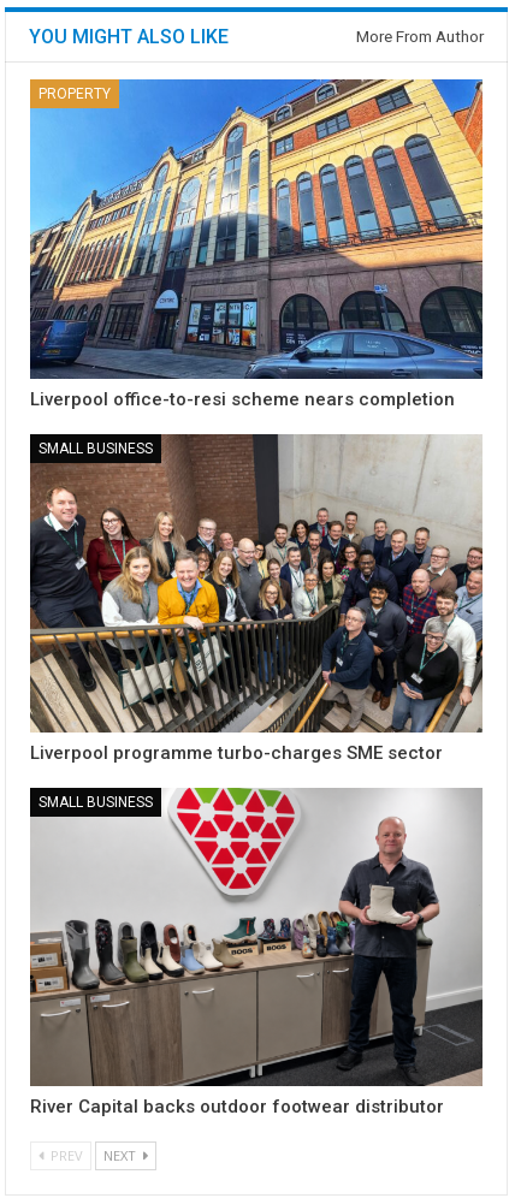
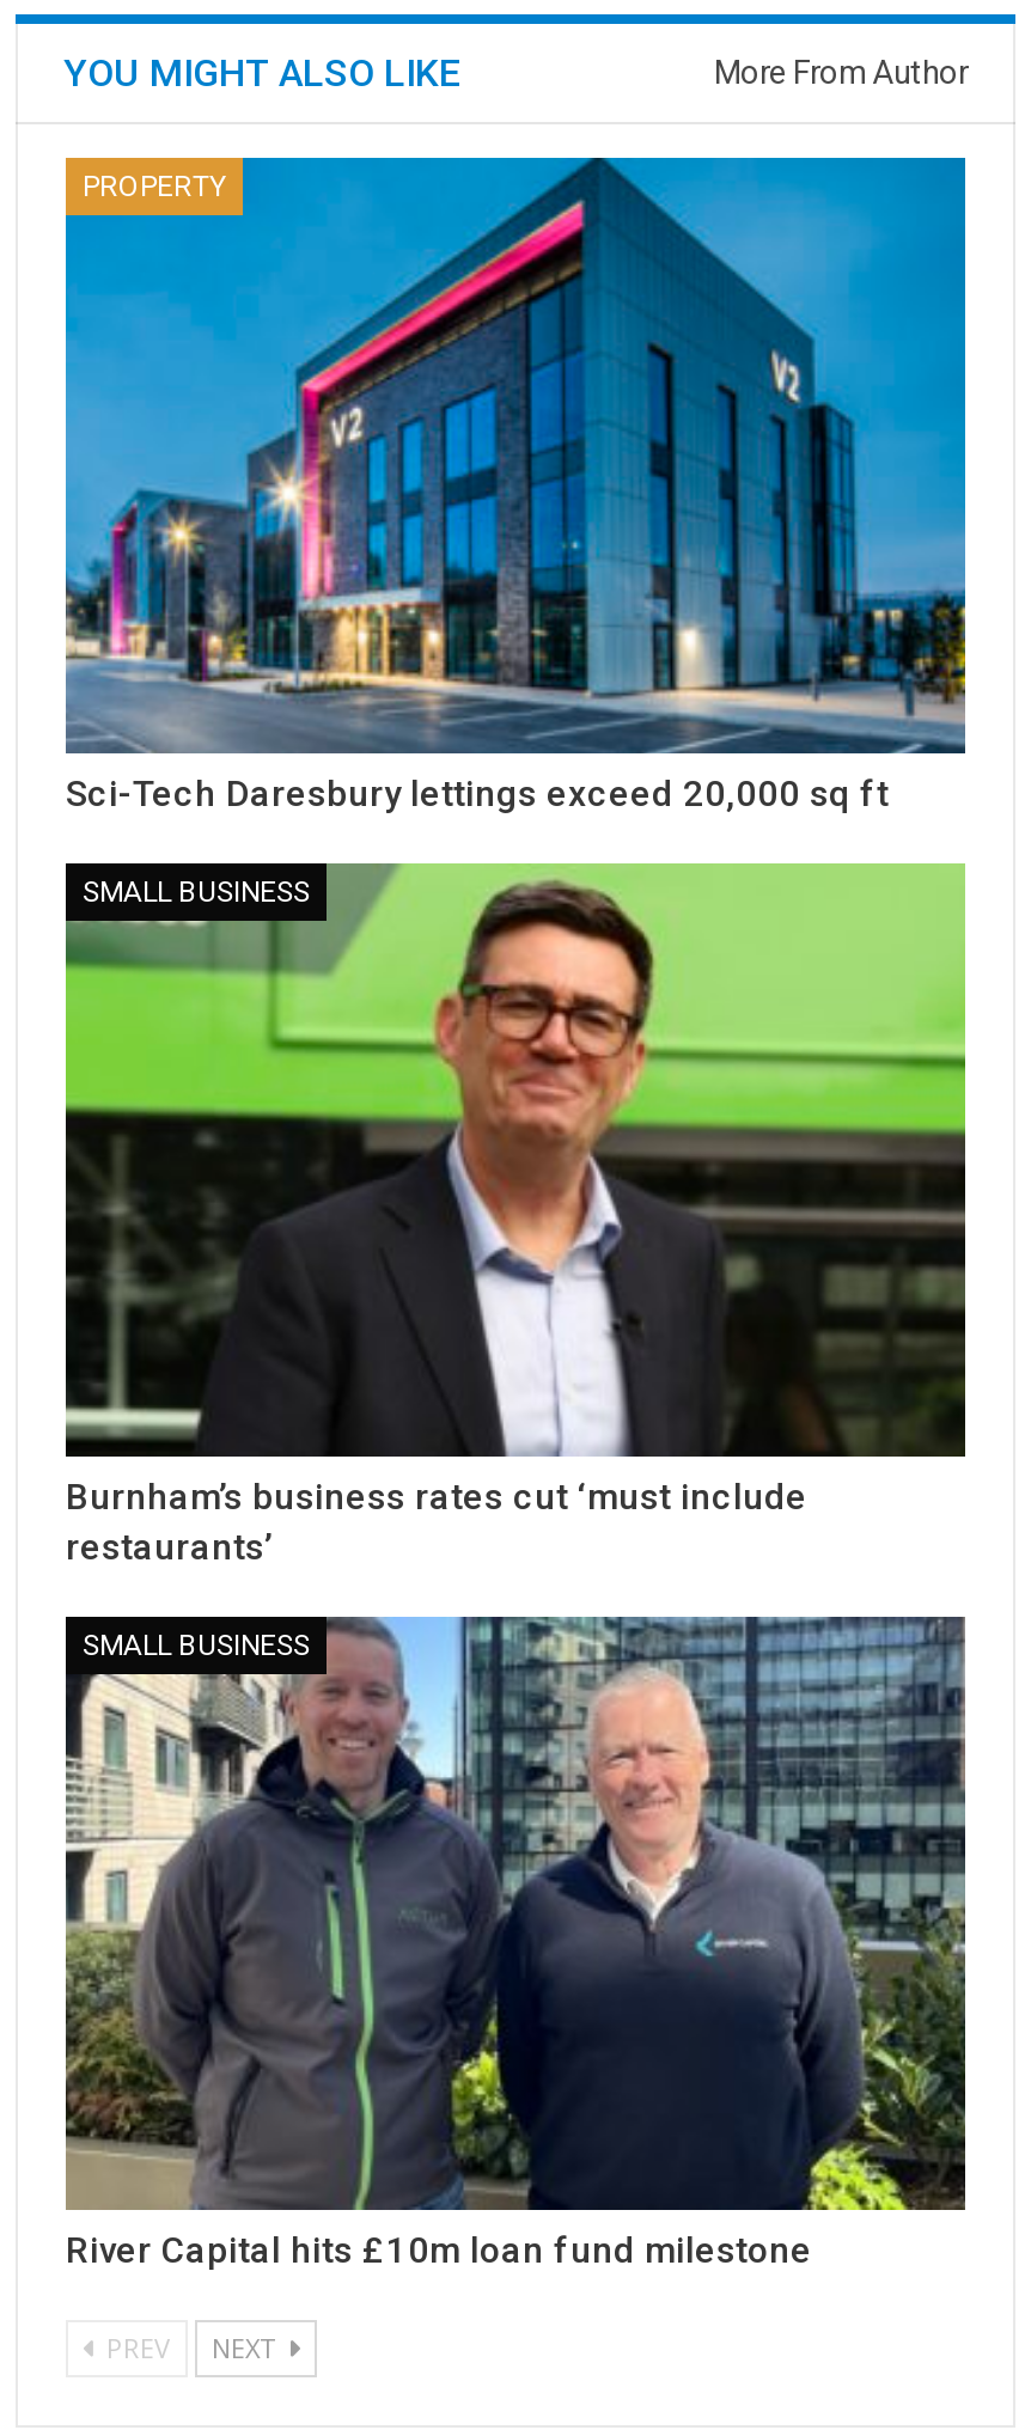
[29,78,484,410] [image] | Liverpool office-to-resi scheme nears completion -> [63,155,968,814] [image] | Sci-Tech Daresbury lettings exceed 20,000 sq ft
[29,433,484,763] [image] | Liverpool programme turbo-charges SME sector -> [63,861,968,1568] [image] | Burnham’s business rates cut ‘must include | restaurants’
[29,787,484,1117] [image] | River Capital backs outdoor footwear distributor -> [63,1614,965,2272] [image] | River Capital hits £10m loan fund milestone

